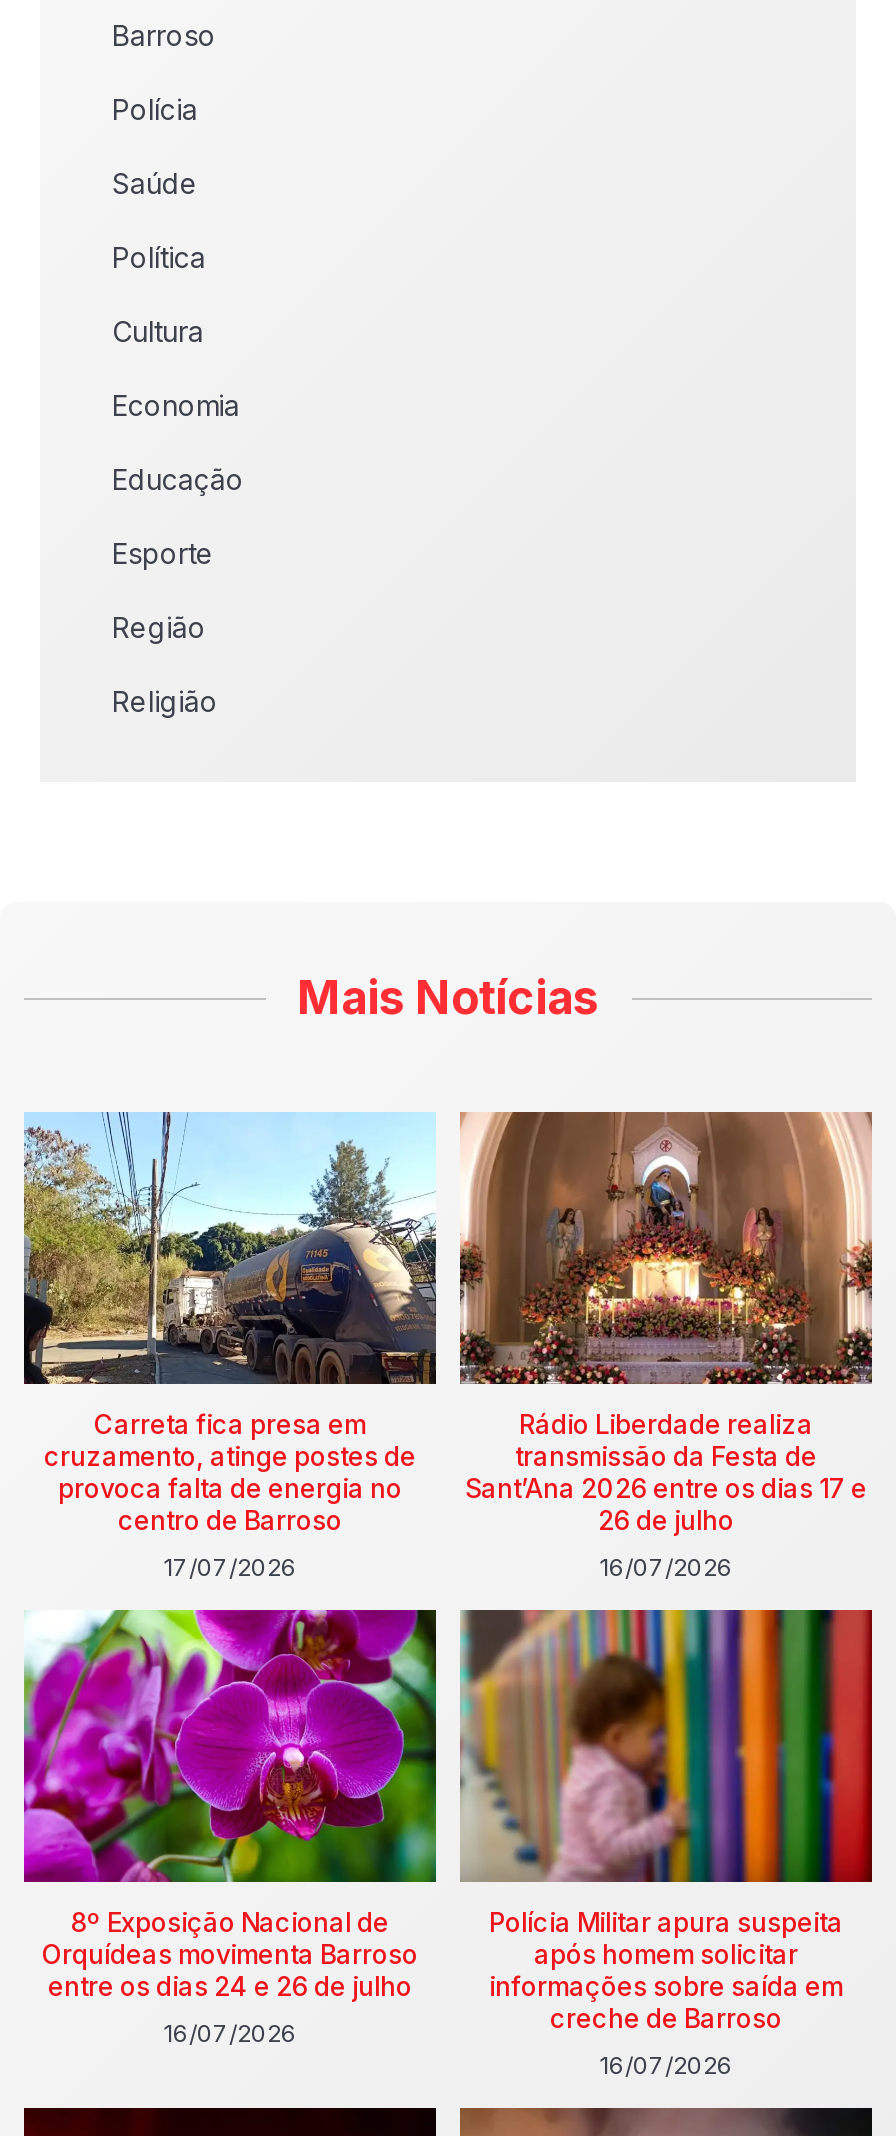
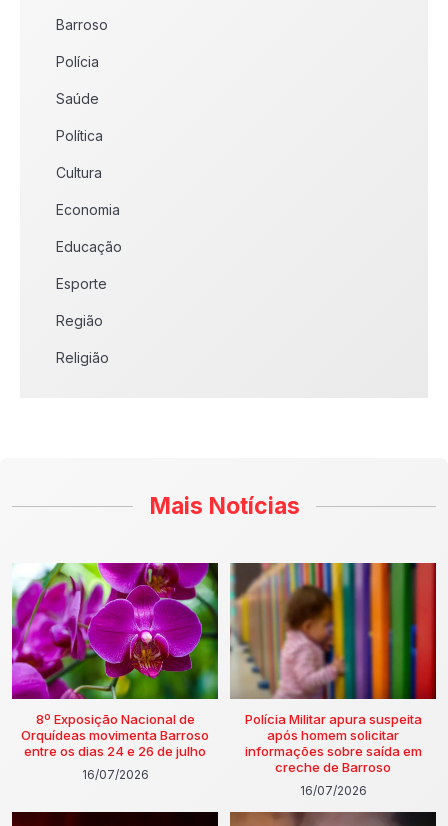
[22,1112,436,1581] [image] | Carreta fica presa em | cruzamento, atinge postes de | provoca falta de energia no | centro de Barroso | 17/07/2026 -> none
[460,1110,874,1581] [image] | Rádio Liberdade realiza | transmissão da Festa de | Sant’Ana 2026 entre os dias 17 e | 26 de julho | 16/07/2026 -> none

